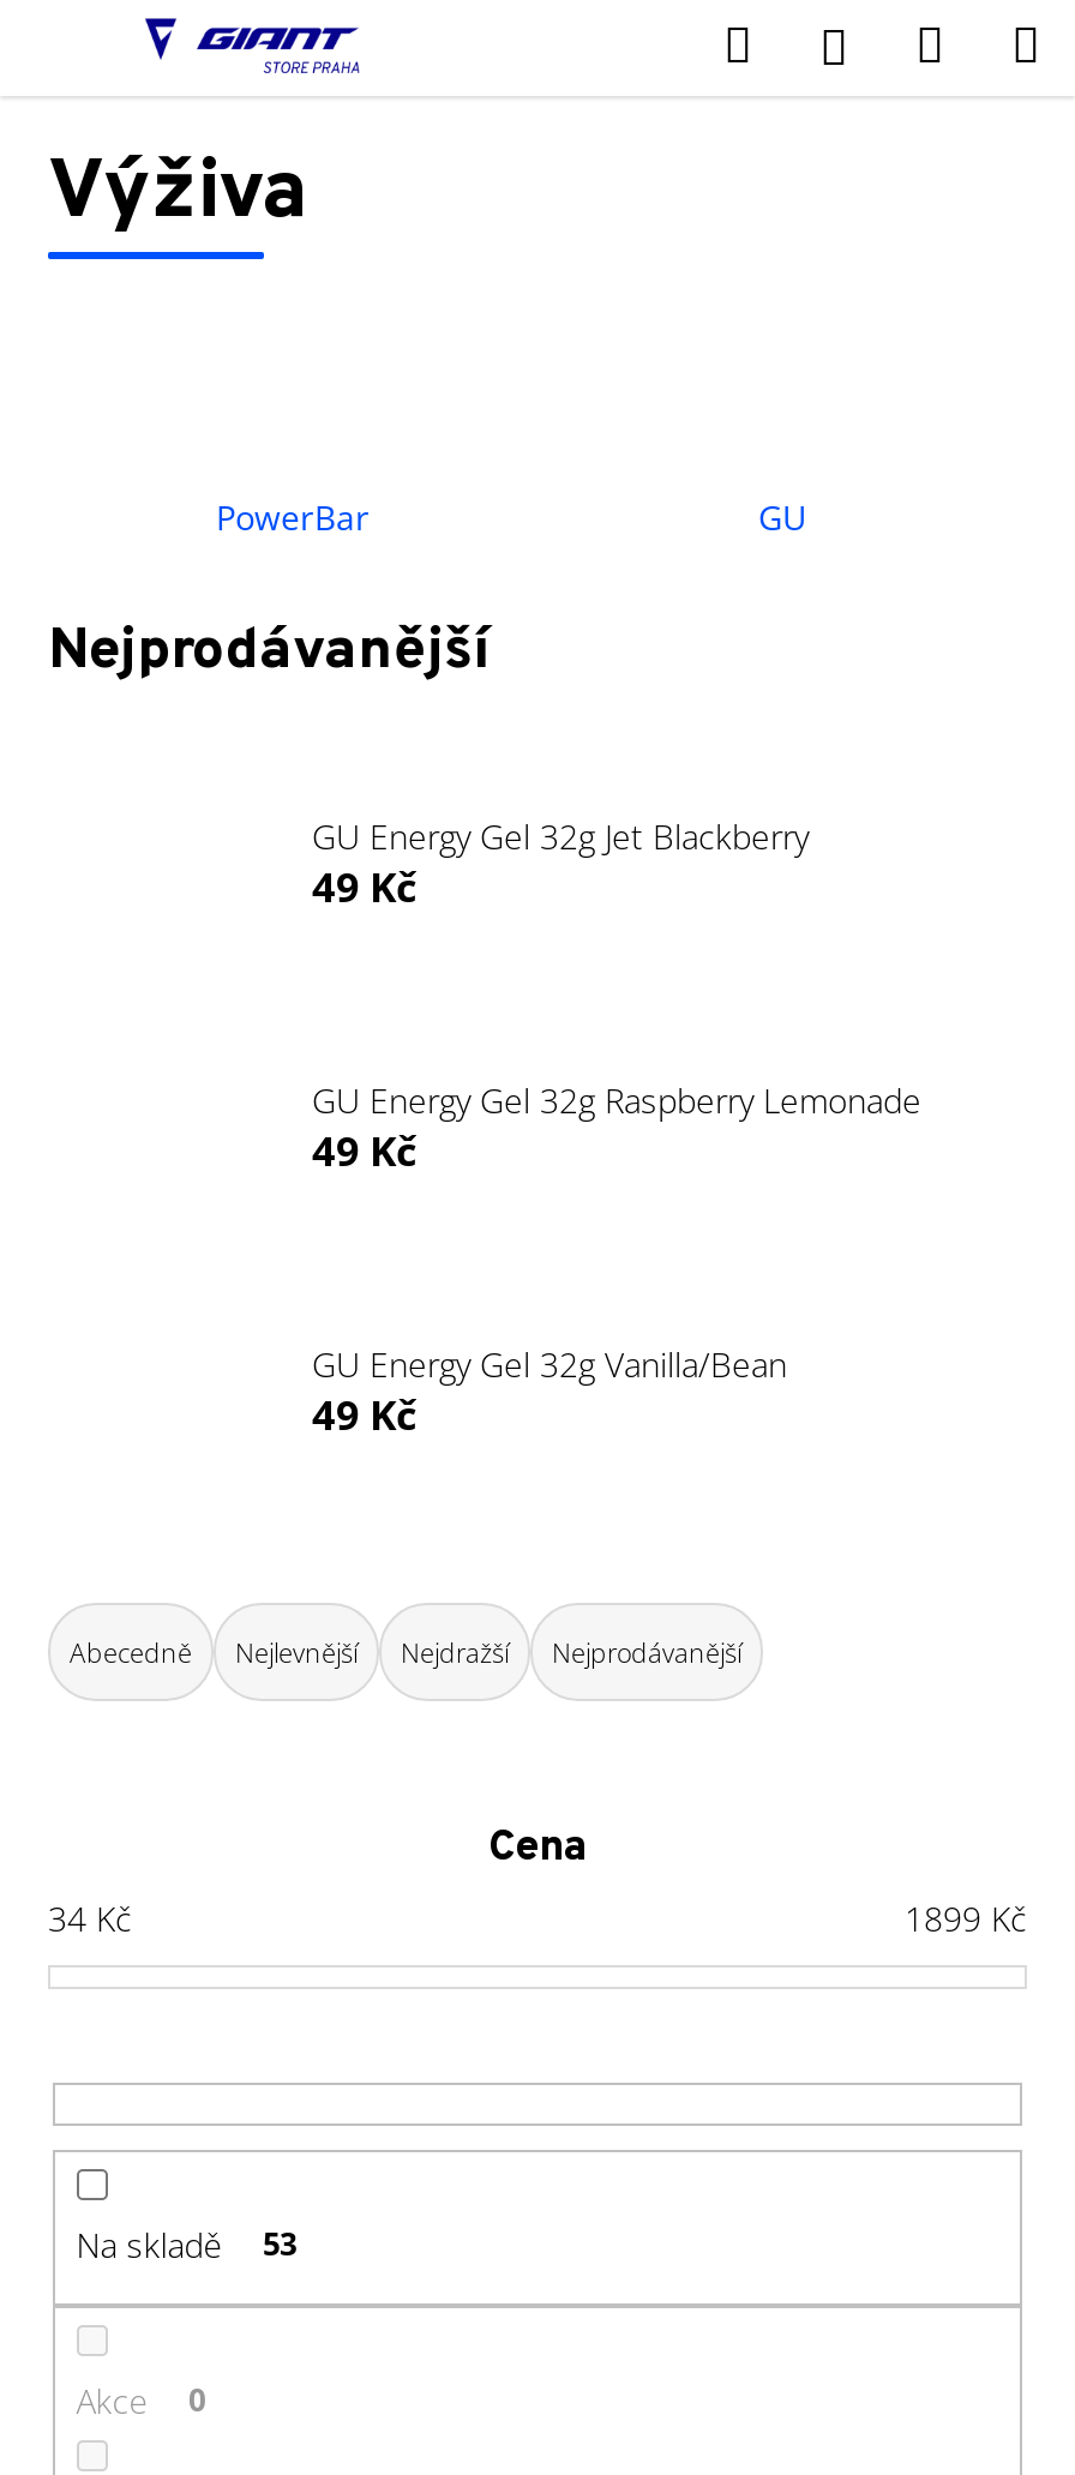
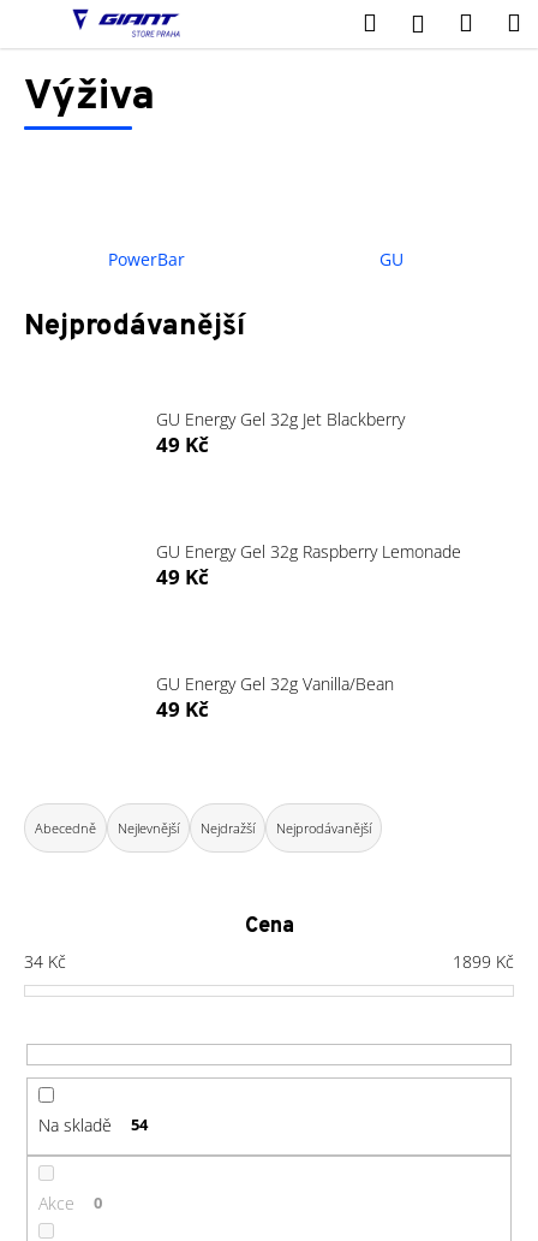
[263,2221,296,2264] 53 -> [131,1113,148,1135] 54

